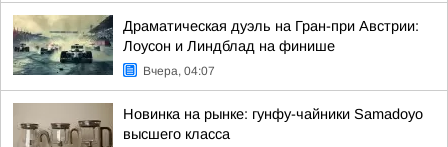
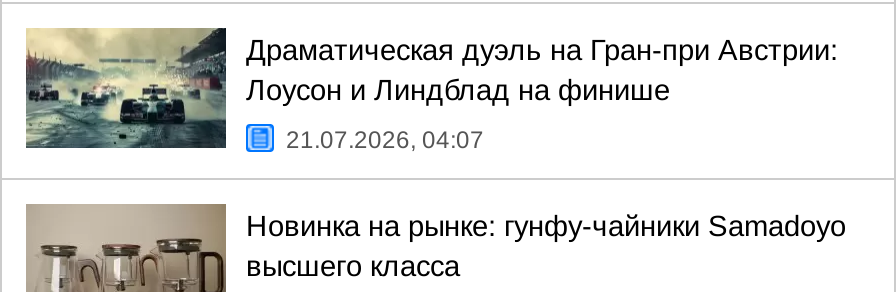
[143,64,215,78] Вчера, 04:07 -> [286,126,484,154] 21.07.2026, 04:07

